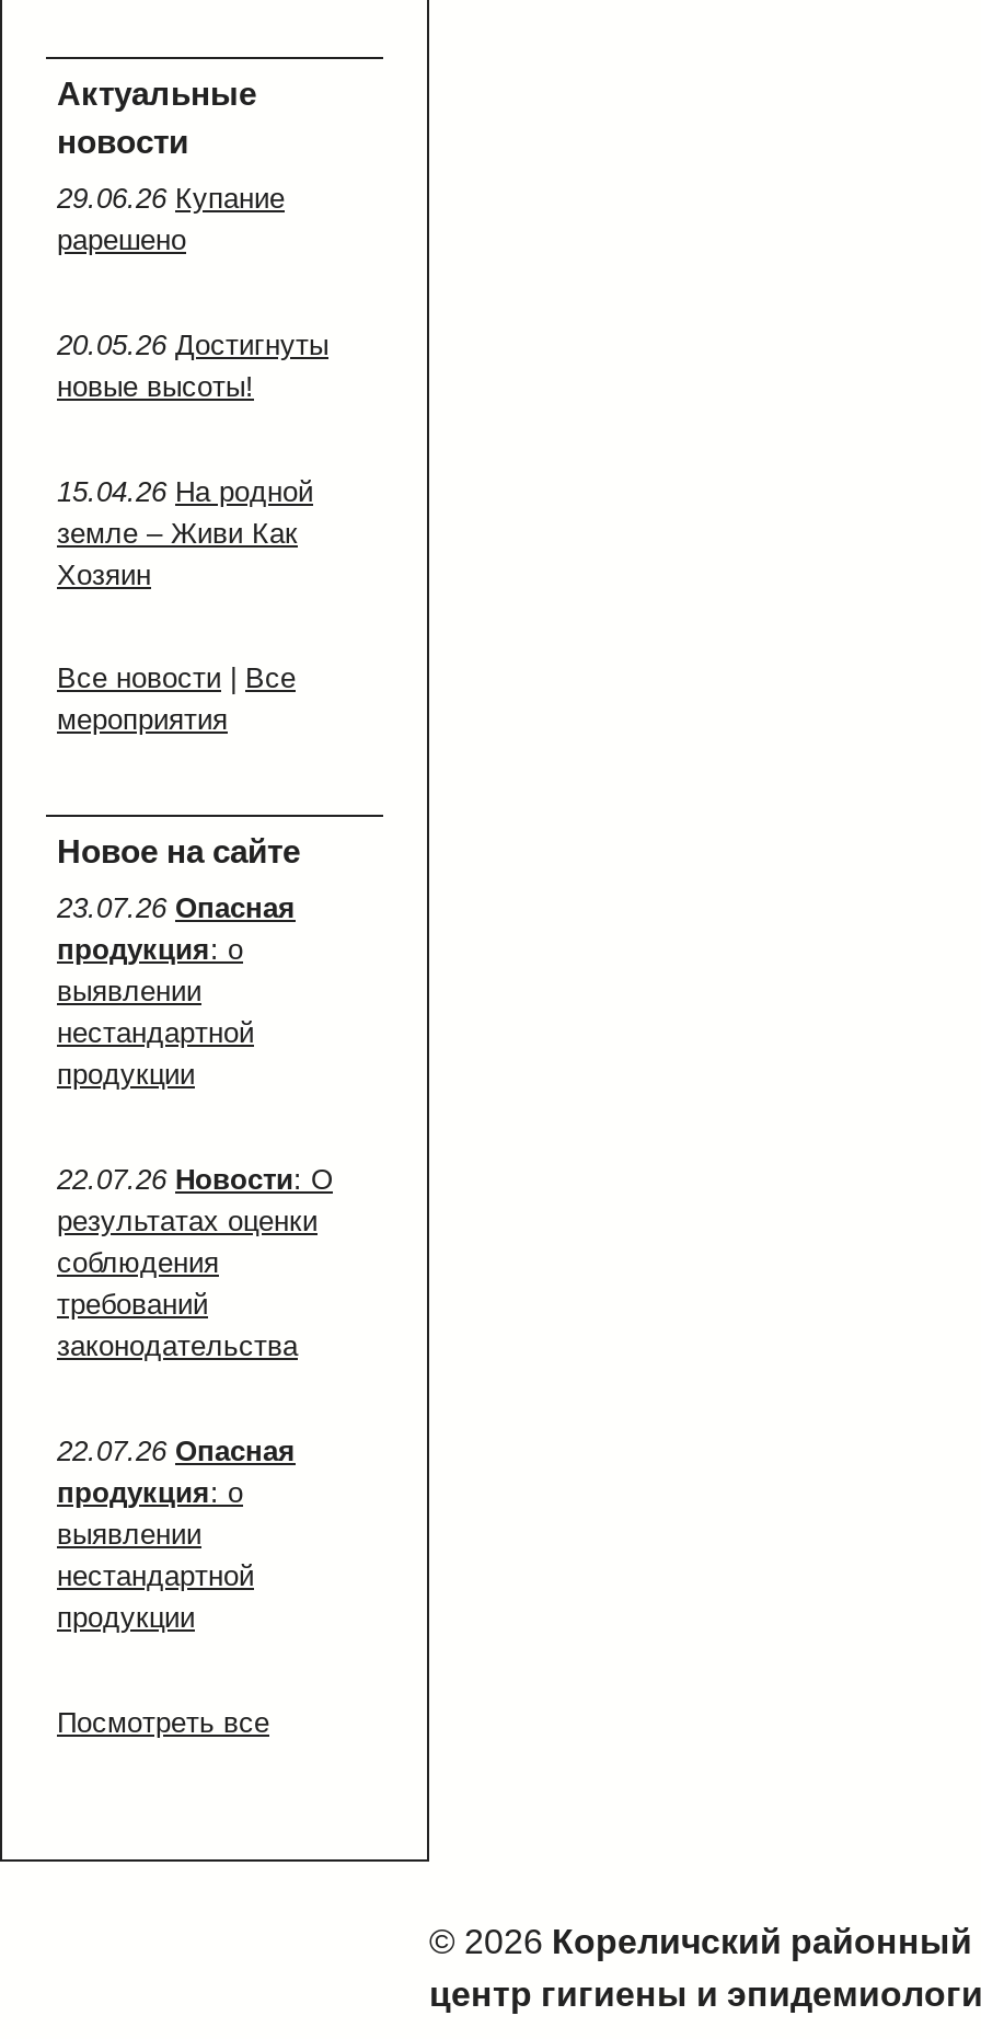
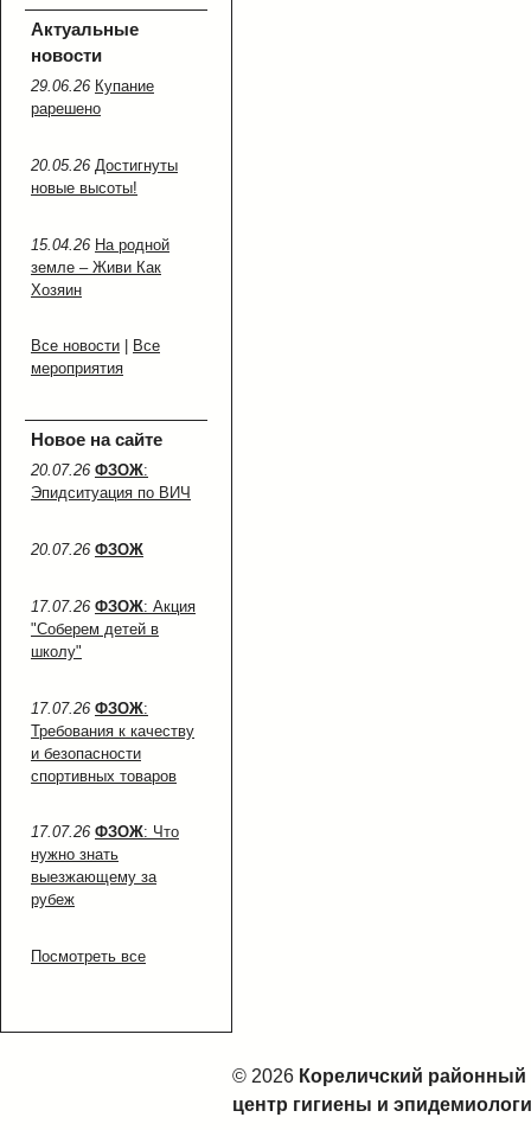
[57,892,333,1633] 23.07.26 Опасная | продукция: о | выявлении | нестандартной | продукции | 22.07.26 Новости: О | результатах оценки | соблюдения | требований | законодательства | 22.07.26 Опасная | продукция: о | выявлении | нестандартной | продукции -> [31,461,196,909] 20.07.26 ФЗОЖ: | Эпидситуация по ВИЧ | 20.07.26 ФЗОЖ | 17.07.26 ФЗОЖ: Акция | "Соберем детей в | школу" | 17.07.26 ФЗОЖ: | Требования к качеству | и безопасности | спортивных товаров | 17.07.26 ФЗОЖ: Что | нужно знать | выезжающему за | рубеж

